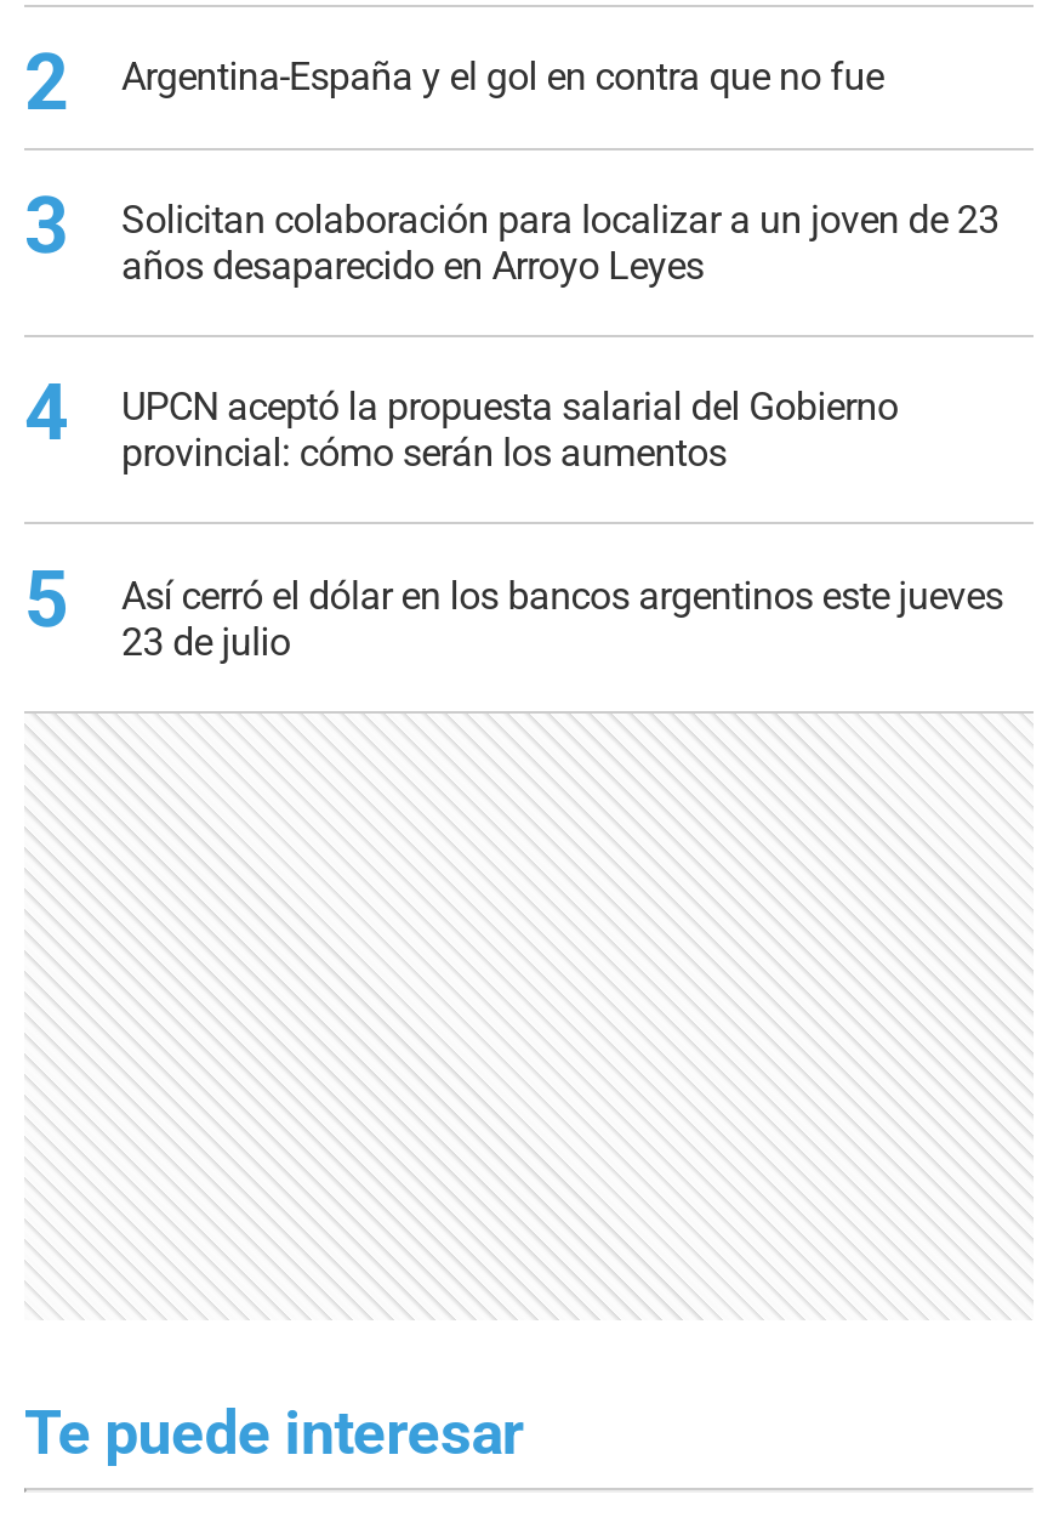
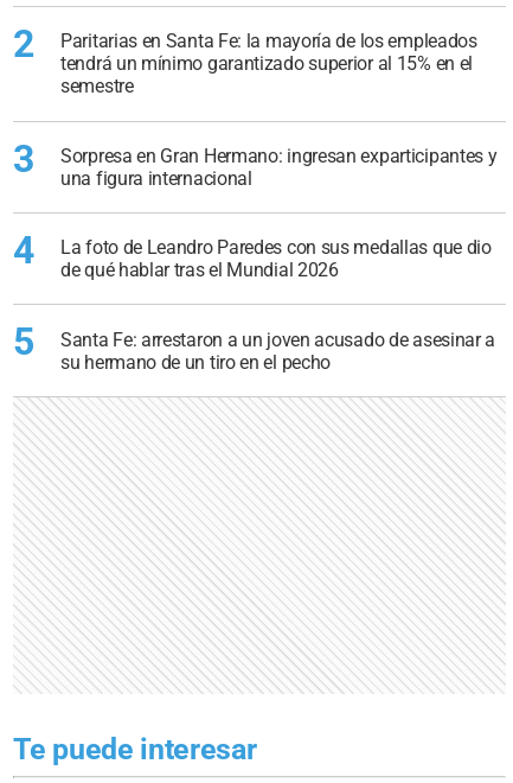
[121,54,884,100] Argentina-España y el gol en contra que no fue -> [60,30,477,98] Paritarias en Santa Fe: la mayoría de los empleados | tendrá un mínimo garantizado superior al 15% en el | semestre
[121,196,999,288] Solicitan colaboración para localizar a un joven de 23 | años desaparecido en Arroyo Leyes -> [60,144,497,190] Sorpresa en Gran Hermano: ingresan exparticipantes y | una figura internacional
[121,384,898,476] UPCN aceptó la propuesta salarial del Gobierno | provincial: cómo serán los aumentos -> [60,236,491,281] La foto de Leandro Paredes con sus medallas que dio | de qué hablar tras el Mundial 2026
[121,572,1003,664] Así cerró el dólar en los bancos argentinos este jueves | 23 de julio -> [60,328,495,373] Santa Fe: arrestaron a un joven acusado de asesinar a | su hermano de un tiro en el pecho

